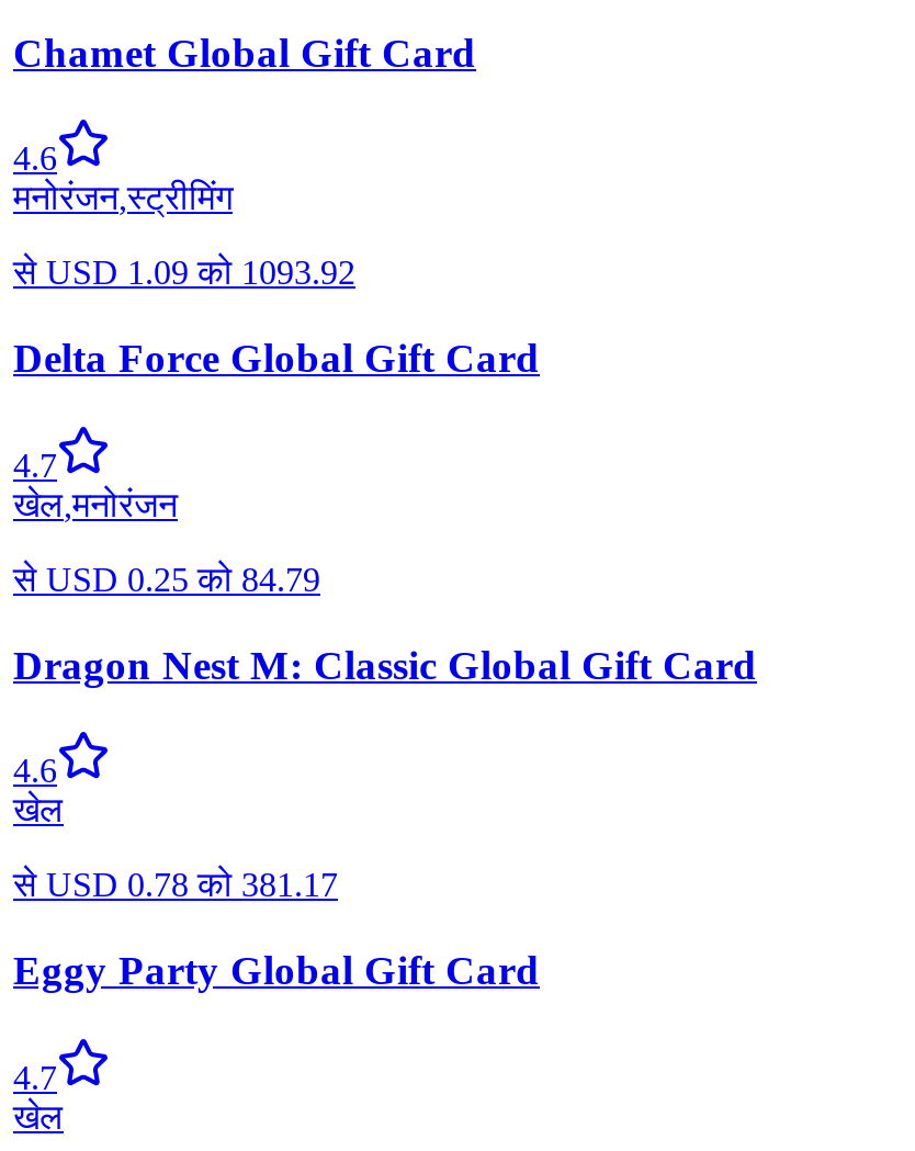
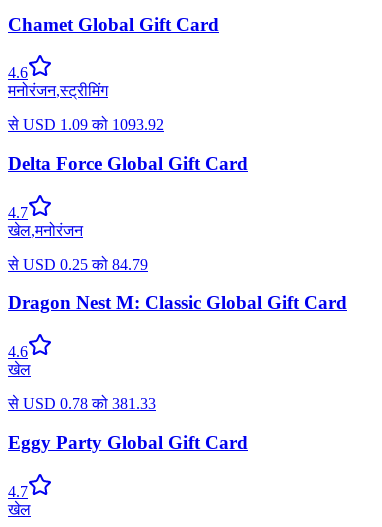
[13,866,338,903] से USD 0.78 को 381.17 -> [8,395,156,412] से USD 0.78 को 381.33

